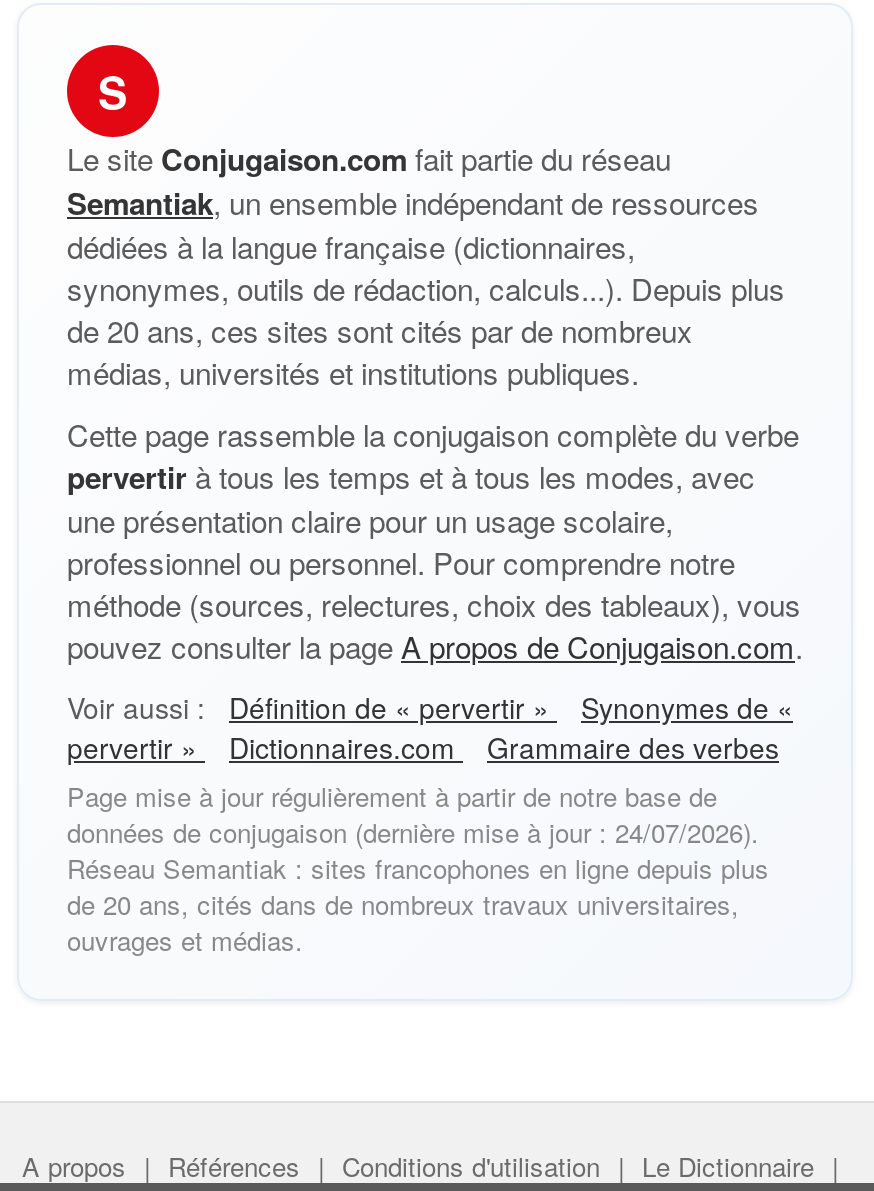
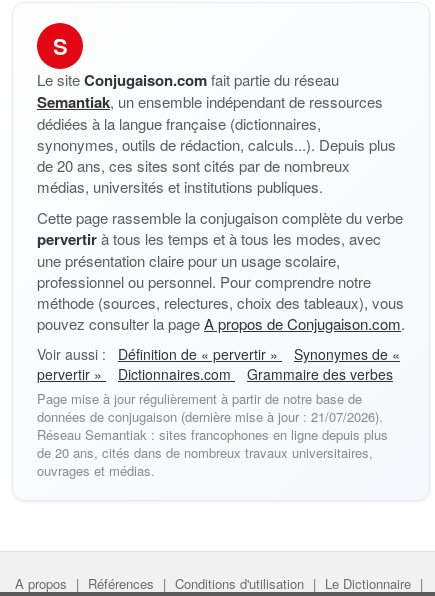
[67,813,759,851] données de conjugaison (dernière mise à jour : 24/07/2026). -> [37,407,383,426] données de conjugaison (dernière mise à jour : 21/07/2026).

